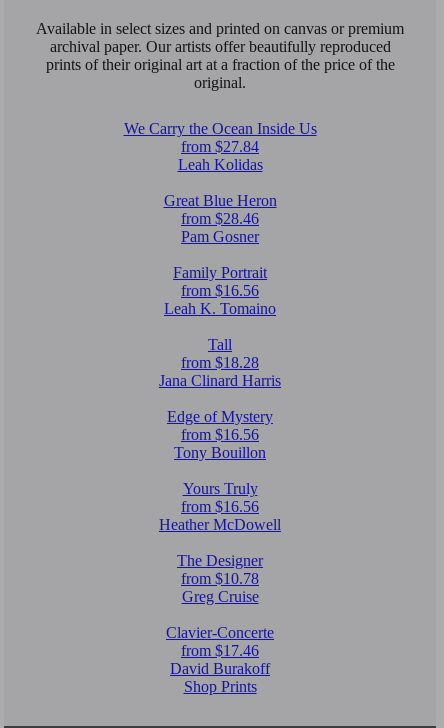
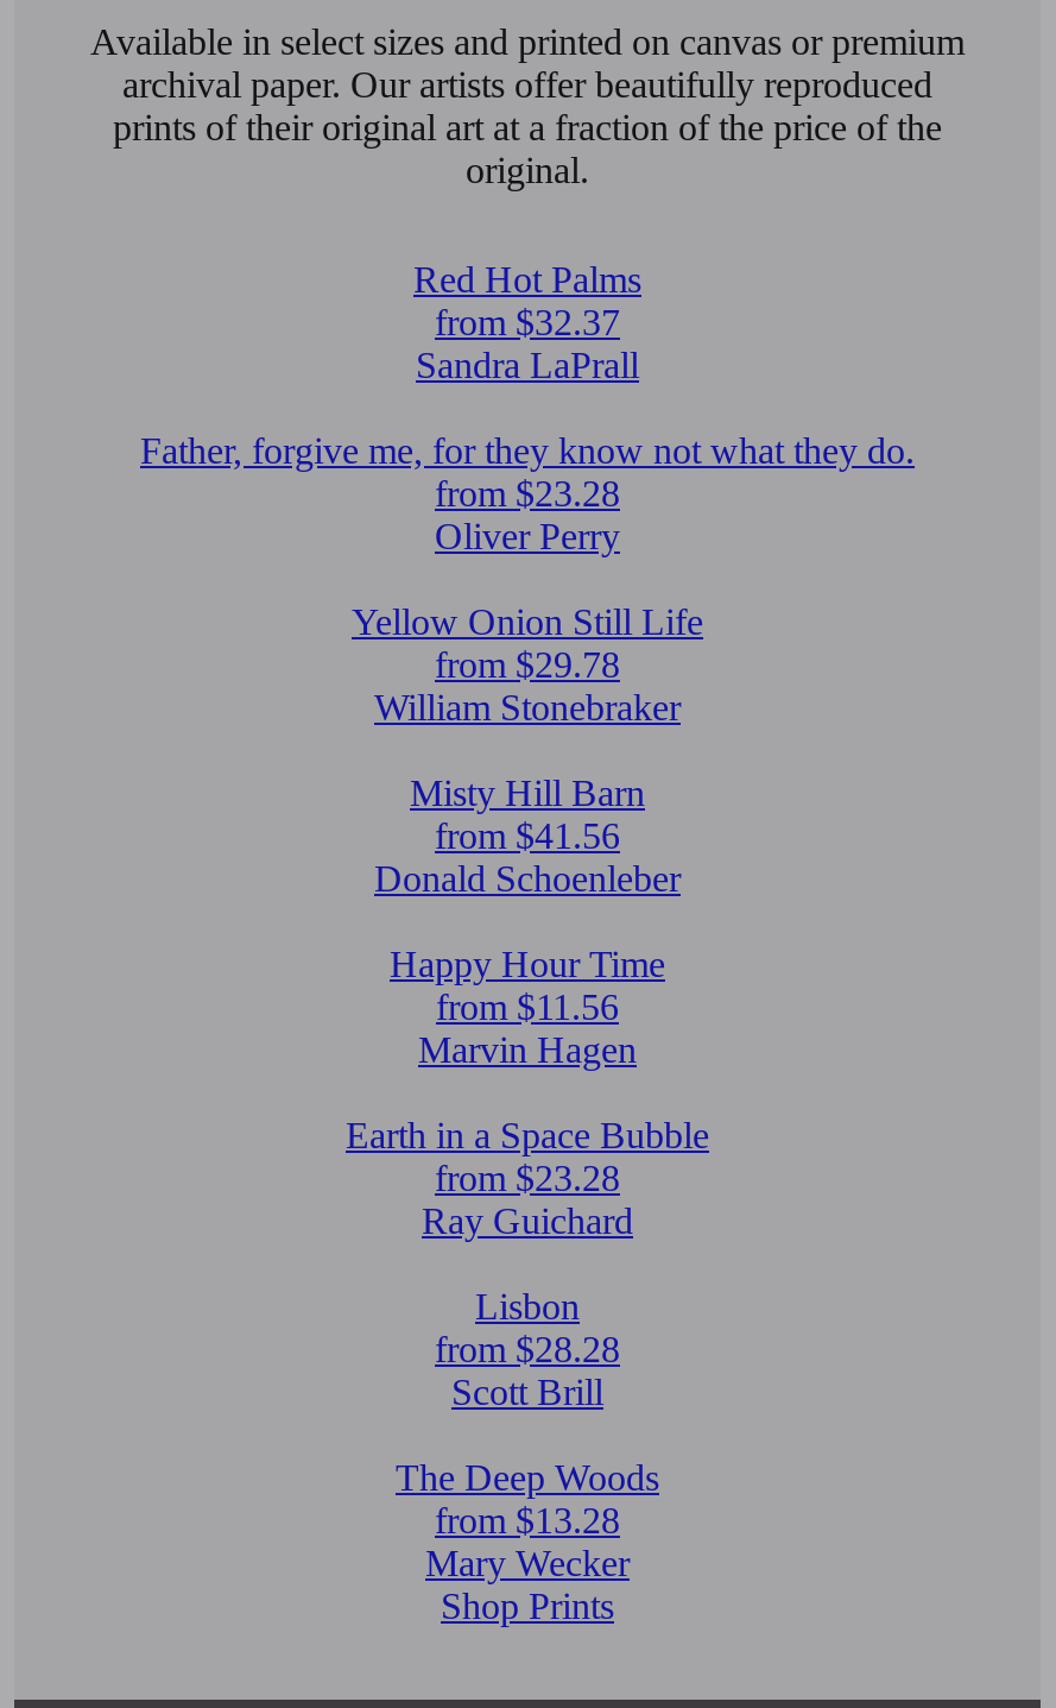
[123,119,316,172] We Carry the Ocean Inside Us | from $27.84 | Leah Kolidas -> [413,258,641,384] Red Hot Palms | from $32.37 | Sandra LaPrall
[163,191,276,244] Great Blue Heron | from $28.46 | Pam Gosner -> [140,429,915,555] Father, forgive me, for they know not what they do. | from $23.28 | Oliver Perry
[164,263,276,316] Family Portrait | from $16.56 | Leah K. Tomaino -> [352,600,703,726] Yellow Onion Still Life | from $29.78 | William Stonebraker
[159,335,281,388] Tall | from $18.28 | Jana Clinard Harris -> [374,771,681,897] Misty Hill Barn | from $41.56 | Donald Schoenleber
[167,407,273,460] Edge of Mystery | from $16.56 | Tony Bouillon -> [390,943,665,1069] Happy Hour Time | from $11.56 | Marvin Hagen
[159,479,281,532] Yours Truly | from $16.56 | Heather McDowell -> [346,1114,709,1240] Earth in a Space Bubble | from $23.28 | Ray Guichard
[177,551,263,604] The Designer | from $10.78 | Greg Cruise -> [435,1285,620,1411] Lisbon | from $28.28 | Scott Brill
[166,623,274,676] Clavier-Concerte | from $17.46 | David Burakoff -> [396,1456,659,1582] The Deep Woods | from $13.28 | Mary Wecker

